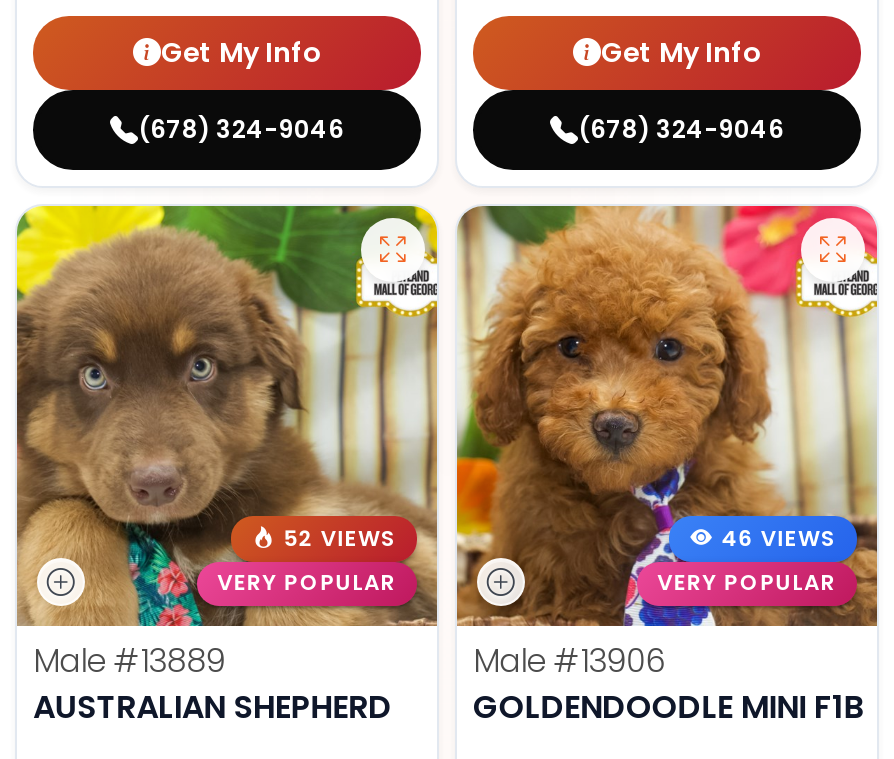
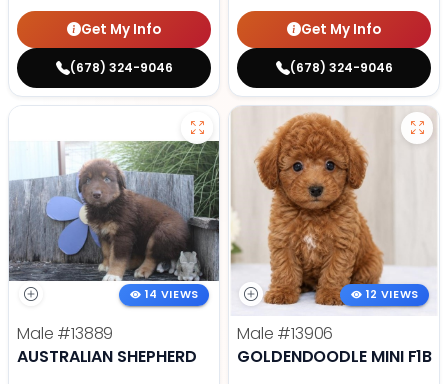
[15,204,439,628] [image] | 52 VIEWS | VERY POPULAR -> [8,106,220,316] [image] | 14 VIEWS
[455,204,879,628] [image] | 46 VIEWS | VERY POPULAR -> [229,106,439,316] [image] | 12 VIEWS

